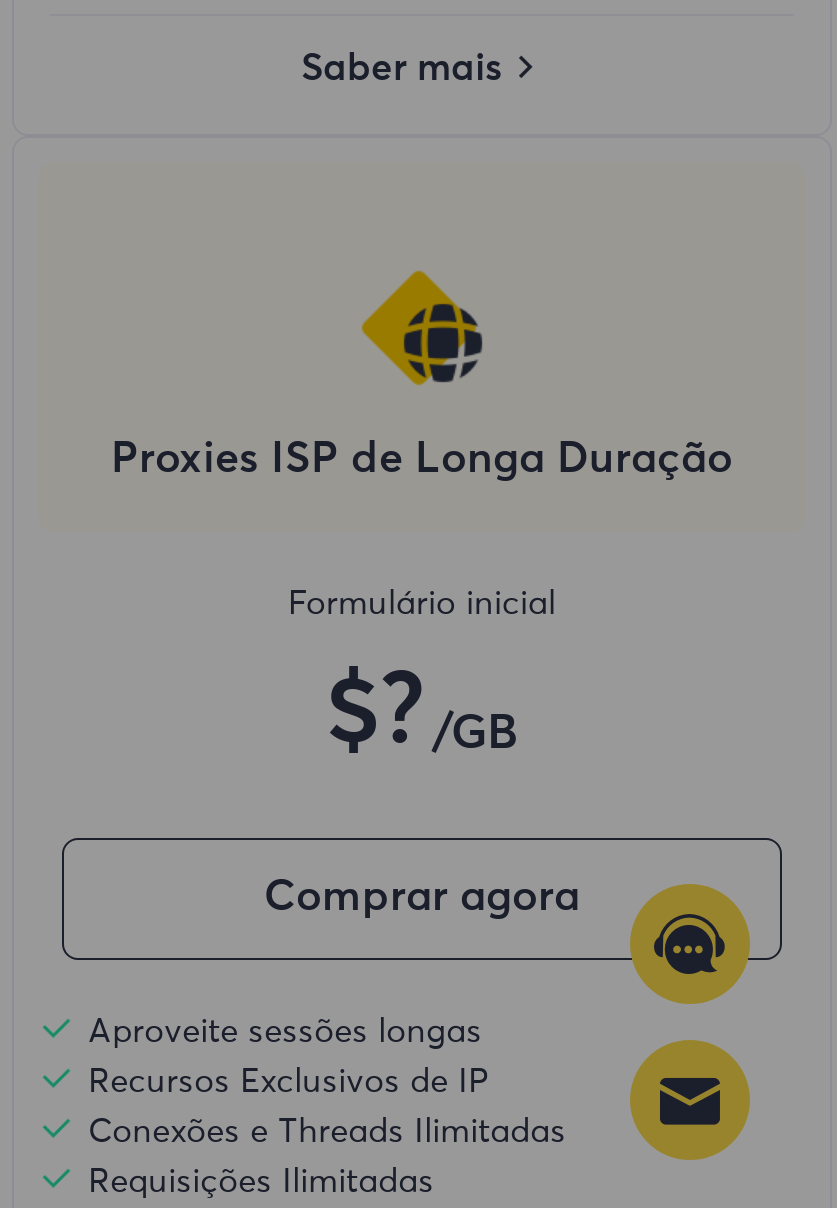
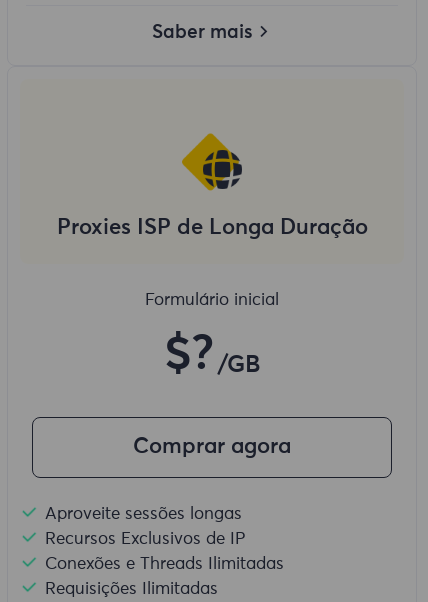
[628,882,752,1006] [image] -> none
[628,1038,752,1162] [image] -> none

